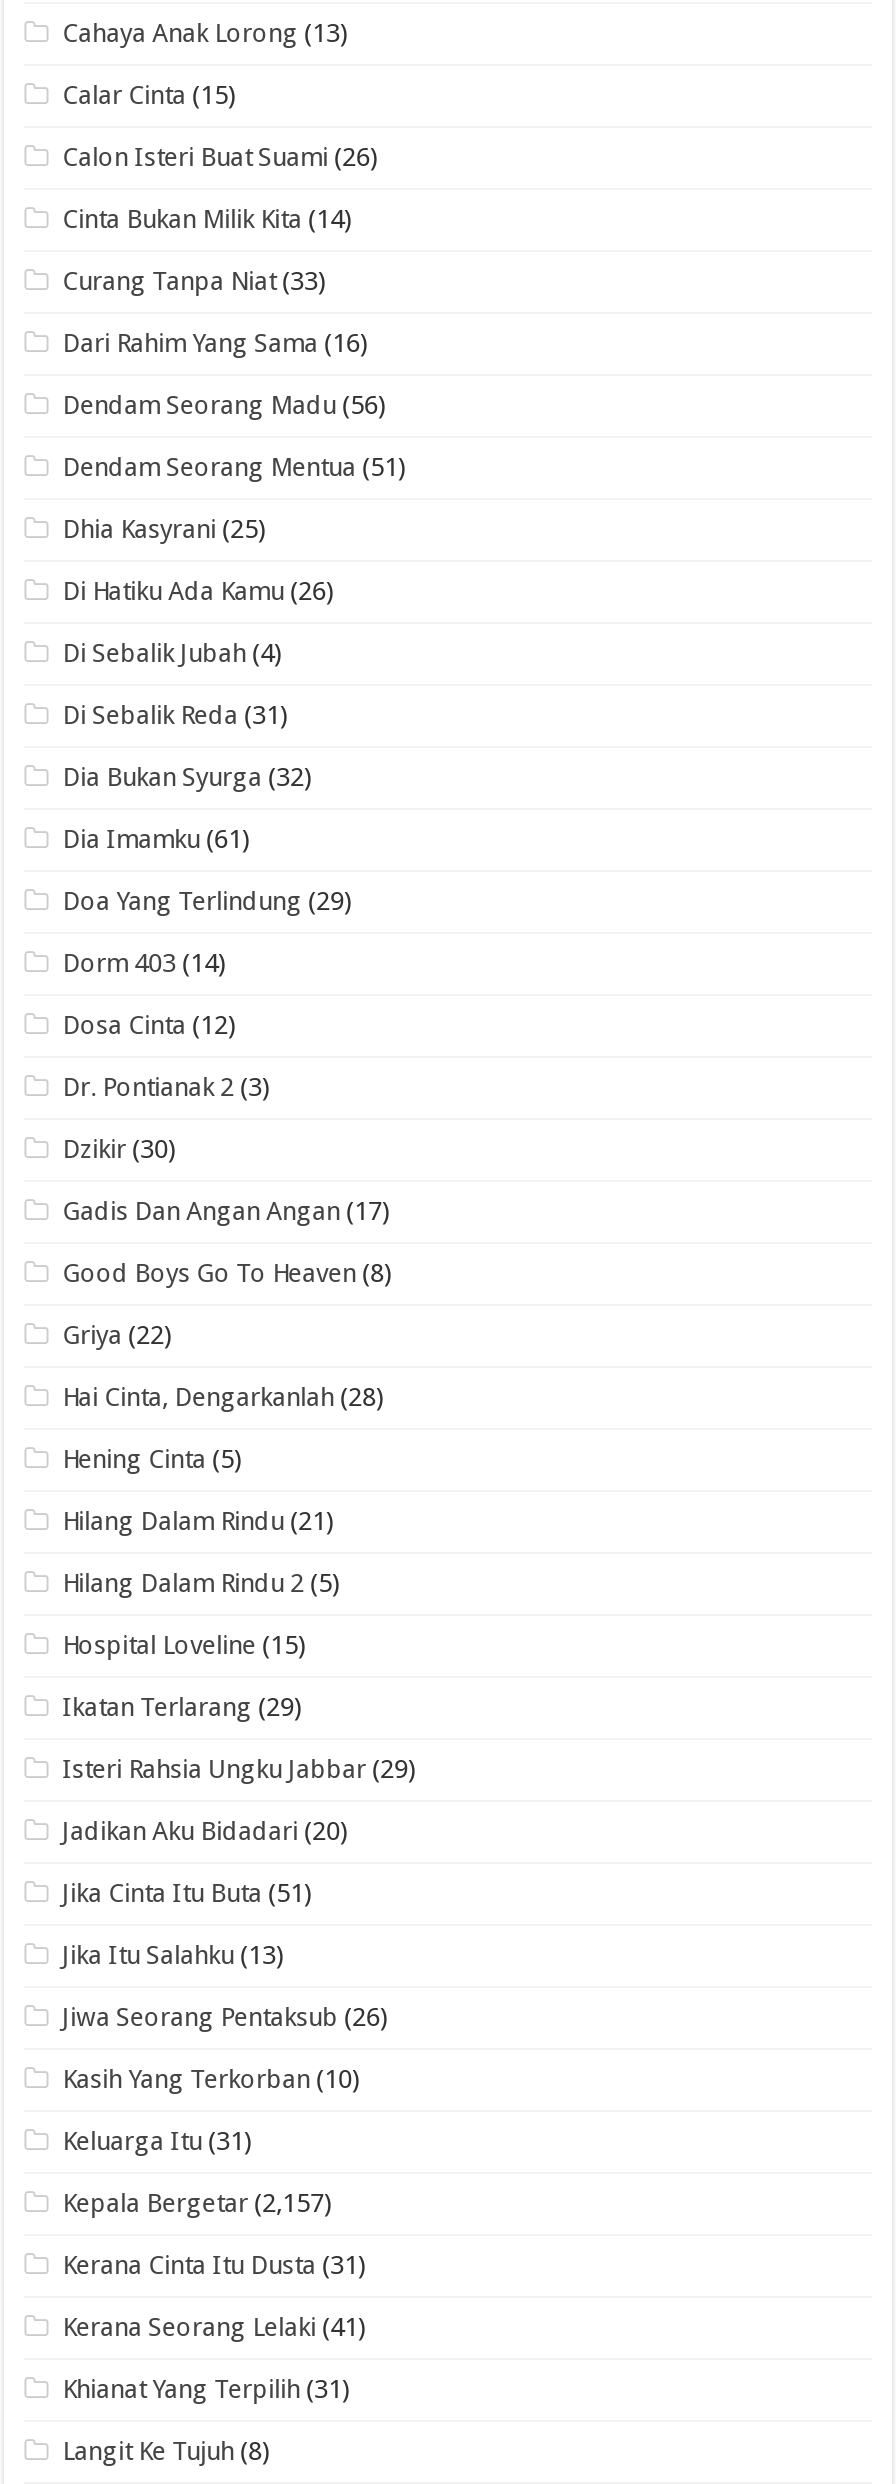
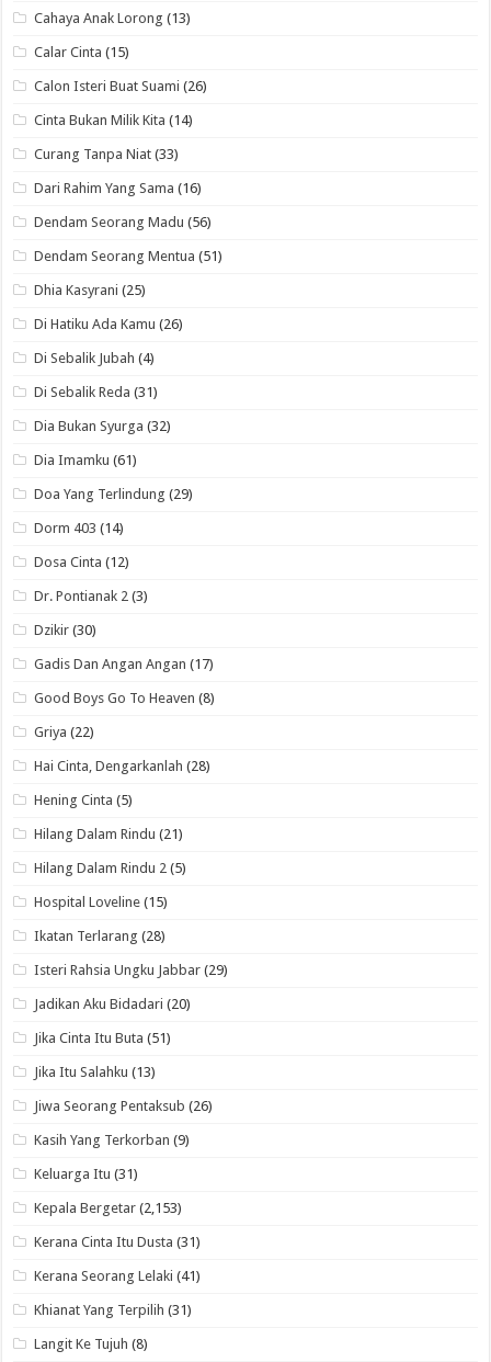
[62,1692,302,1722] Ikatan Terlarang (29) -> [34,928,166,944] Ikatan Terlarang (28)
[62,2064,360,2094] Kasih Yang Terkorban (10) -> [34,1132,190,1148] Kasih Yang Terkorban (9)
[62,2188,332,2218] Kepala Bergetar (2,157) -> [34,1200,182,1216] Kepala Bergetar (2,153)

